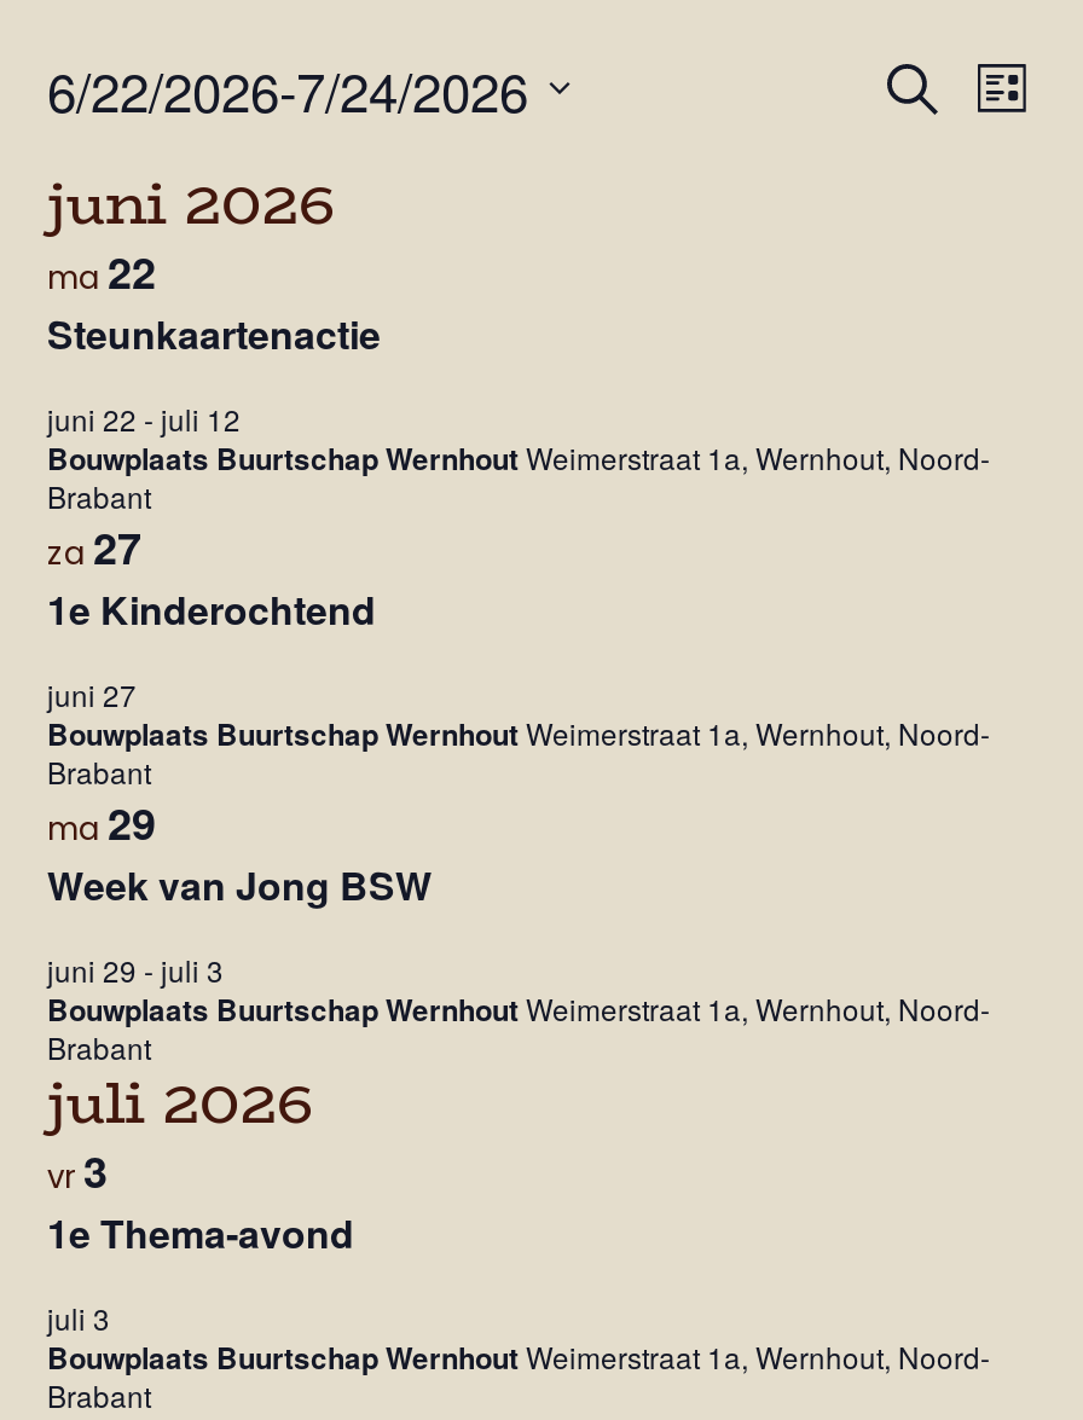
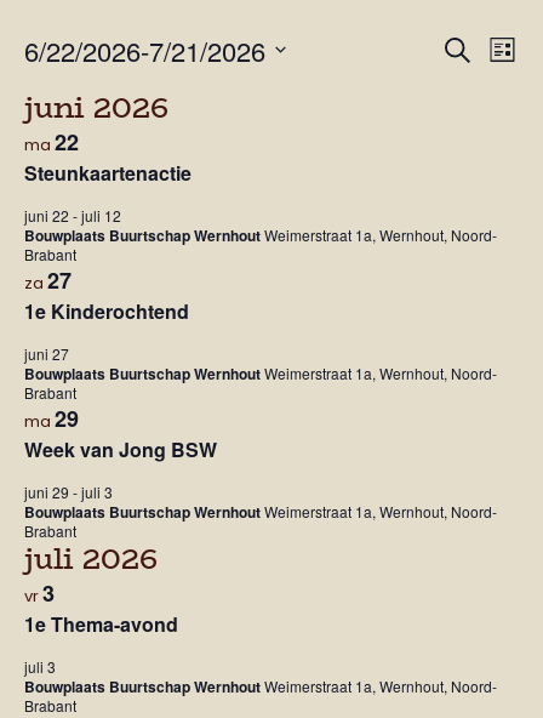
[47,51,528,126] 6/22/2026-7/24/2026 -> [24,31,265,69] 6/22/2026-7/21/2026

